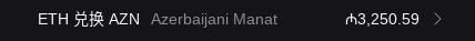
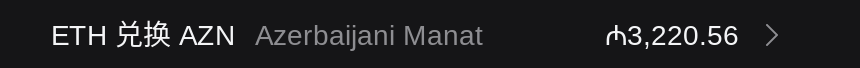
[345,10,420,27] ₼3,250.59 -> [605,19,739,51] ₼3,220.56

